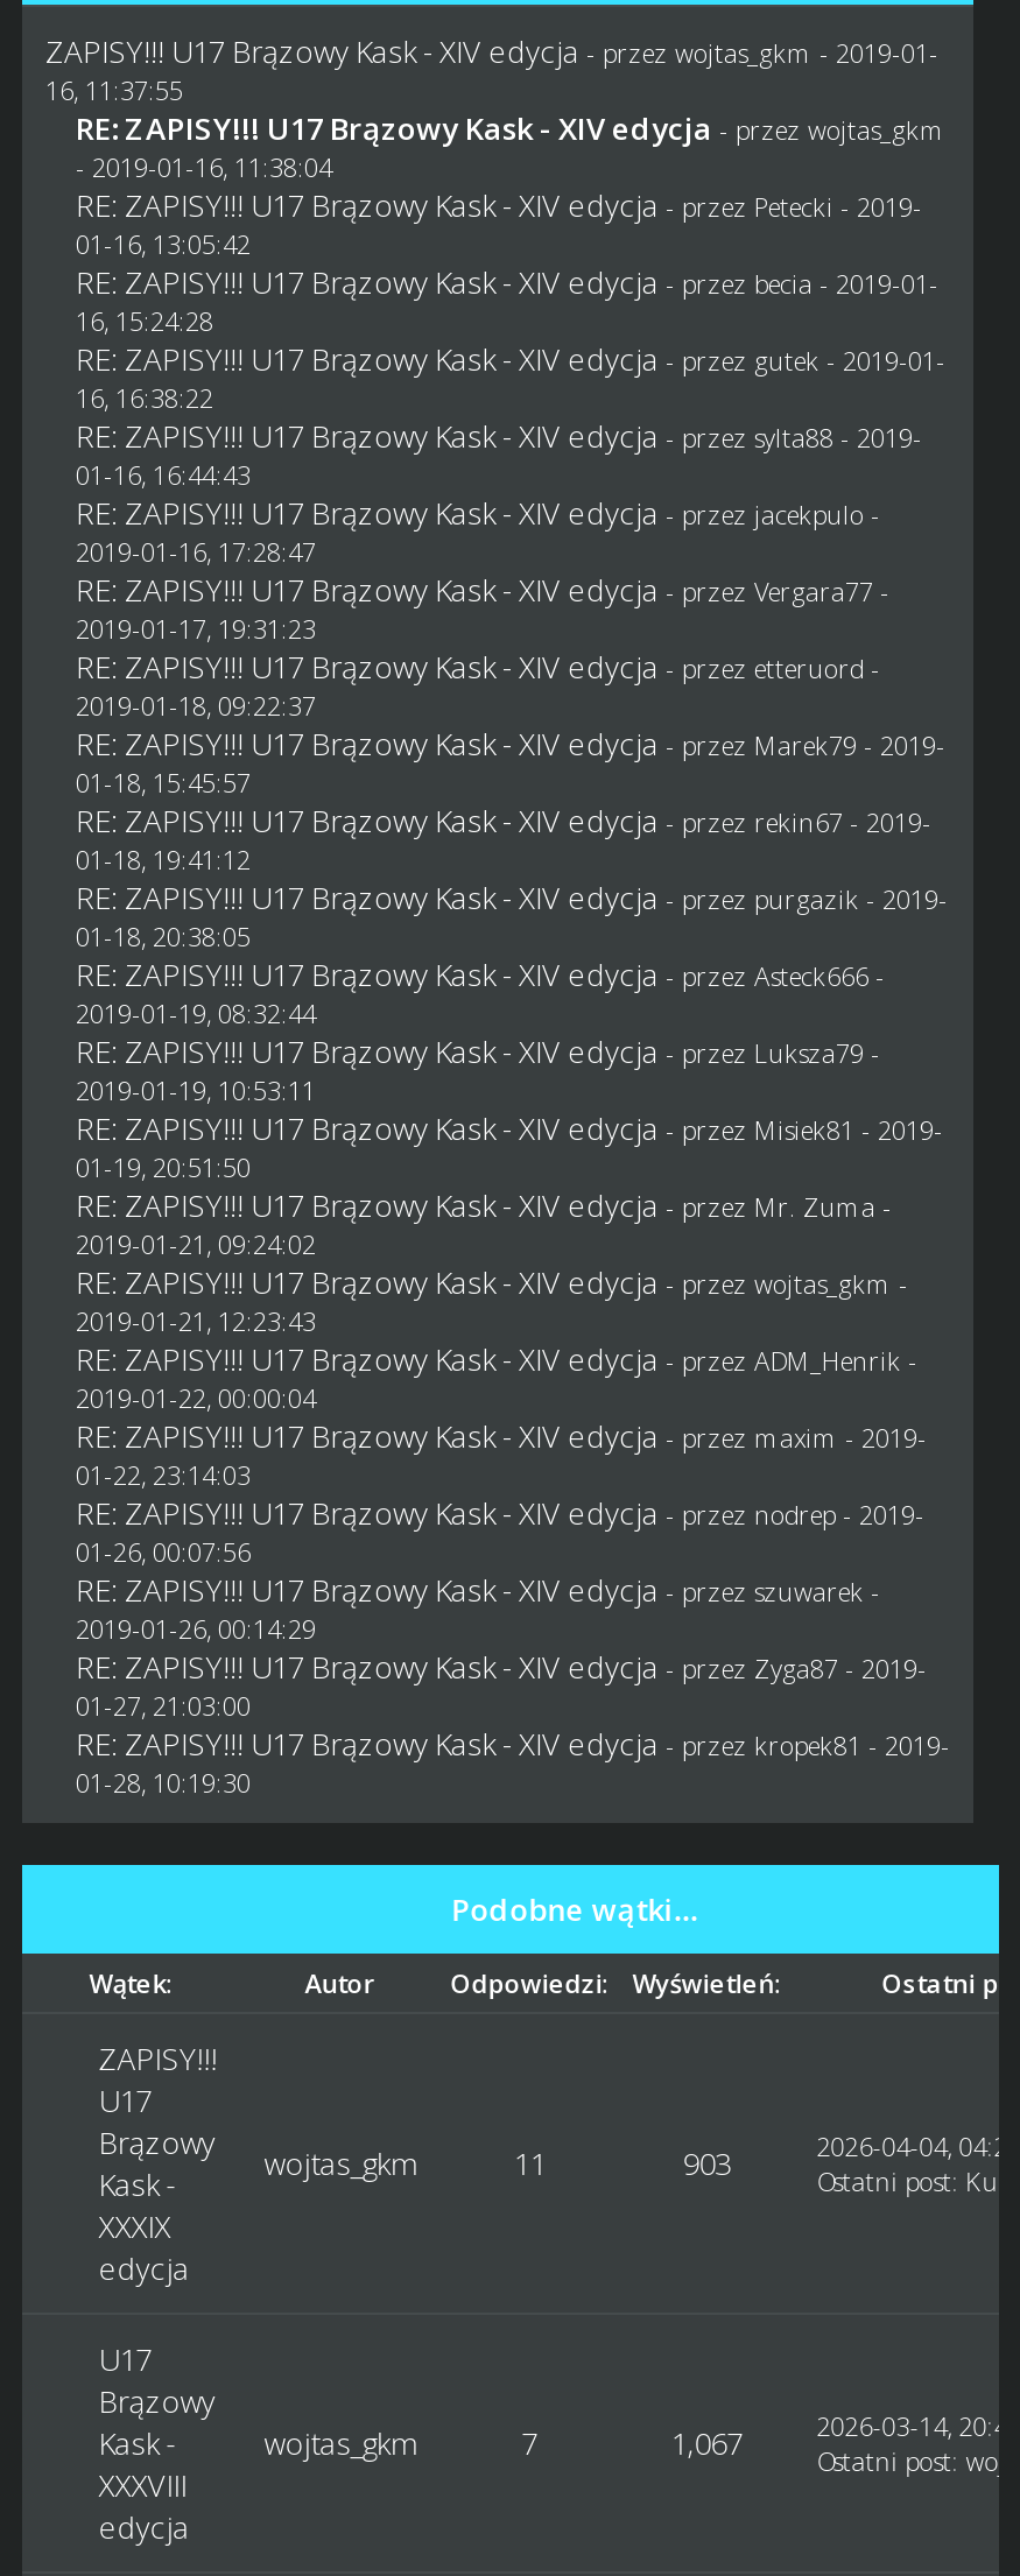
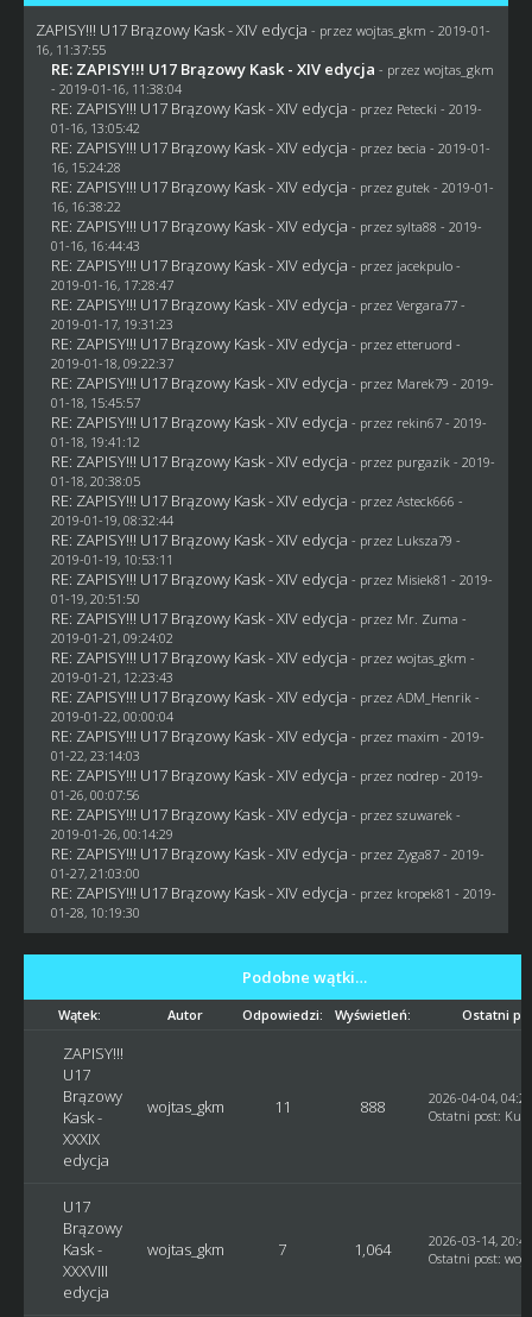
[682,2142,731,2184] 903 -> [360,1096,385,1117] 888
[671,2422,743,2464] 1,067 -> [354,1238,391,1260] 1,064

